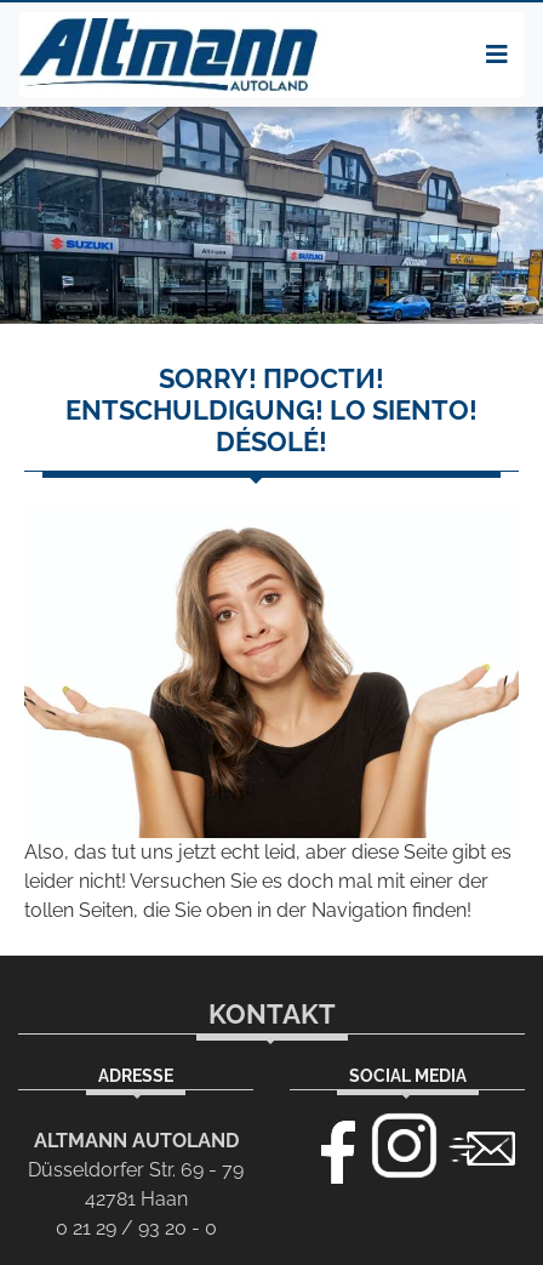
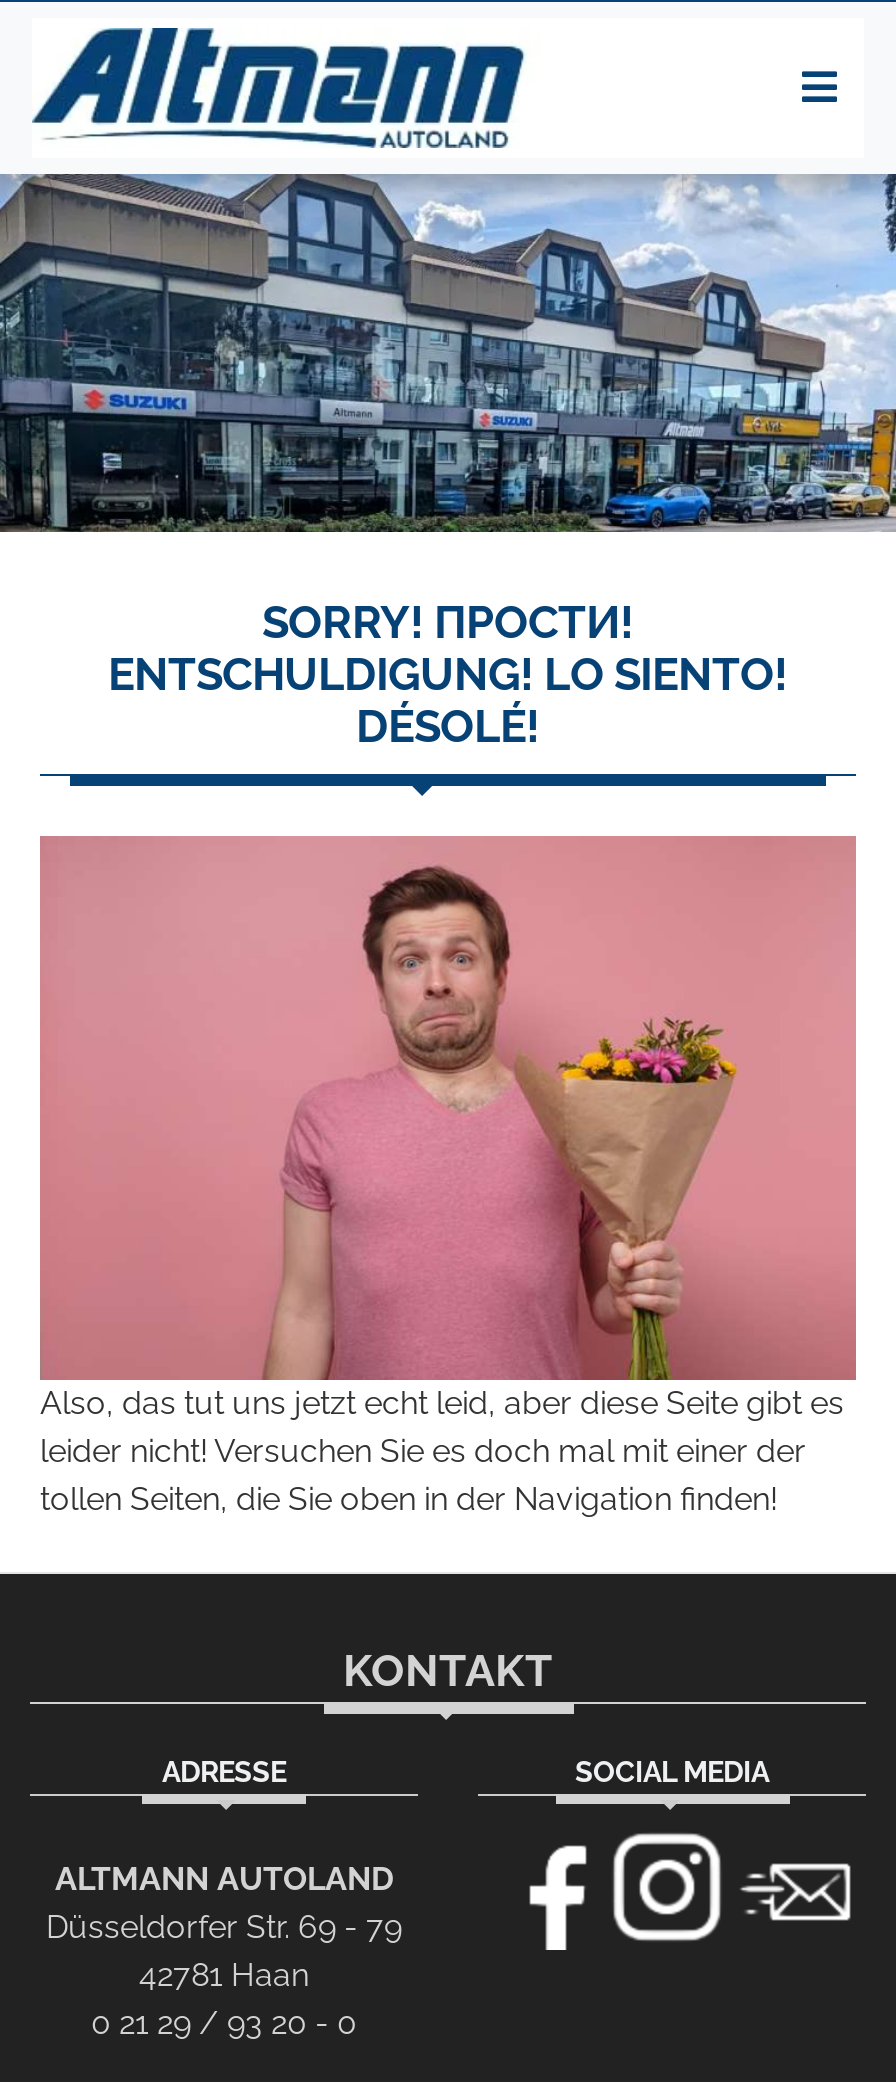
[23,508,519,838] [image] -> [38,834,858,1382] [image]

